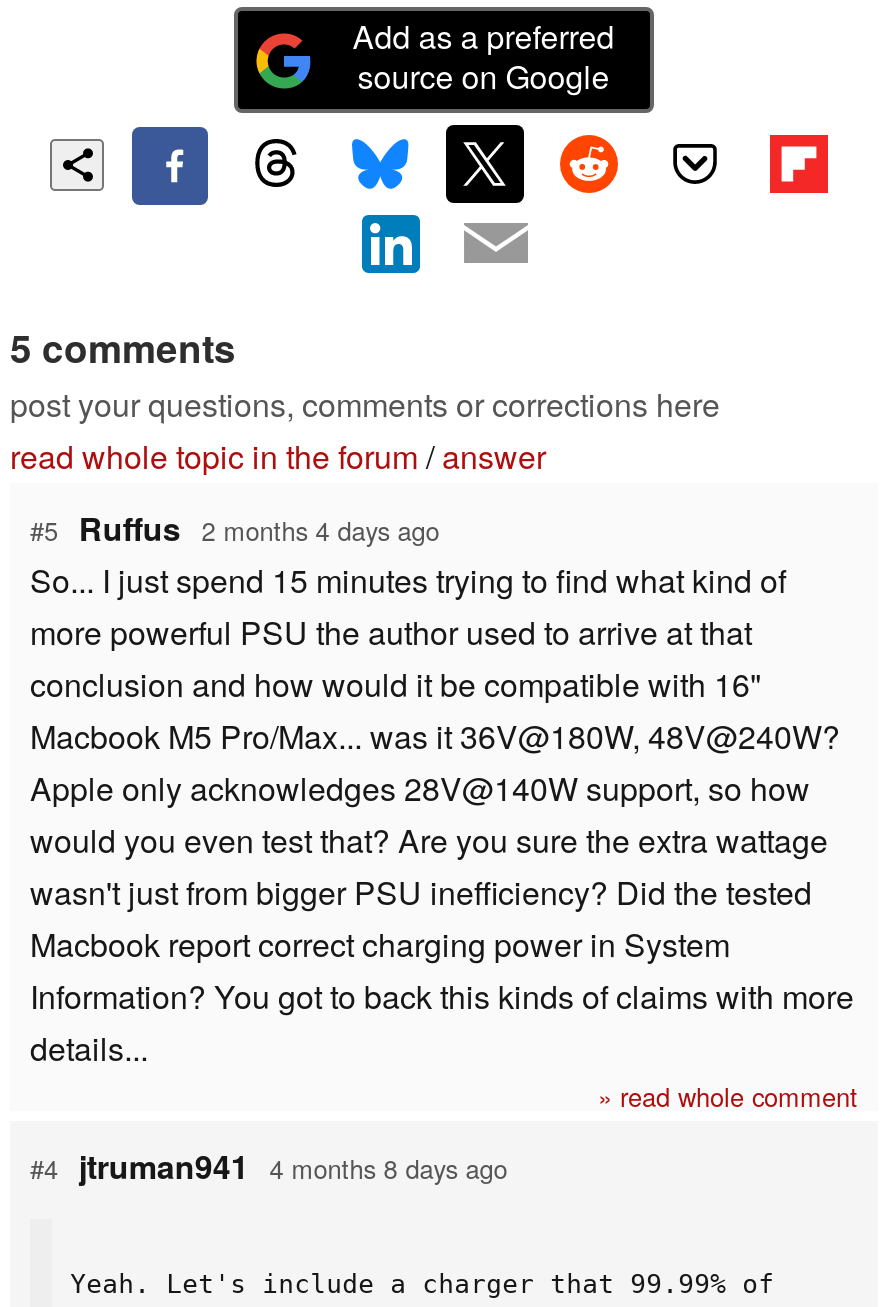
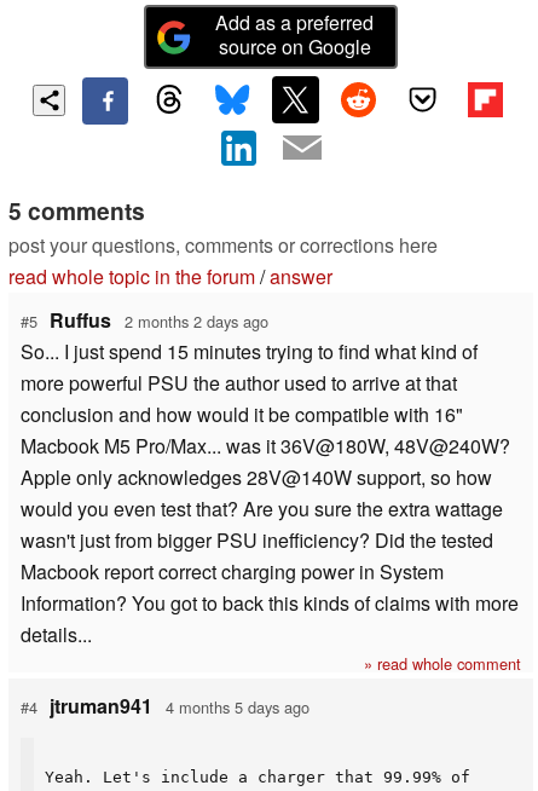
[30,504,440,550] #5 Ruffus 2 months 4 days ago -> [21,305,268,333] #5 Ruffus 2 months 2 days ago
[30,1142,508,1188] #4 jtruman941 4 months 8 days ago -> [21,691,309,719] #4 jtruman941 4 months 5 days ago

